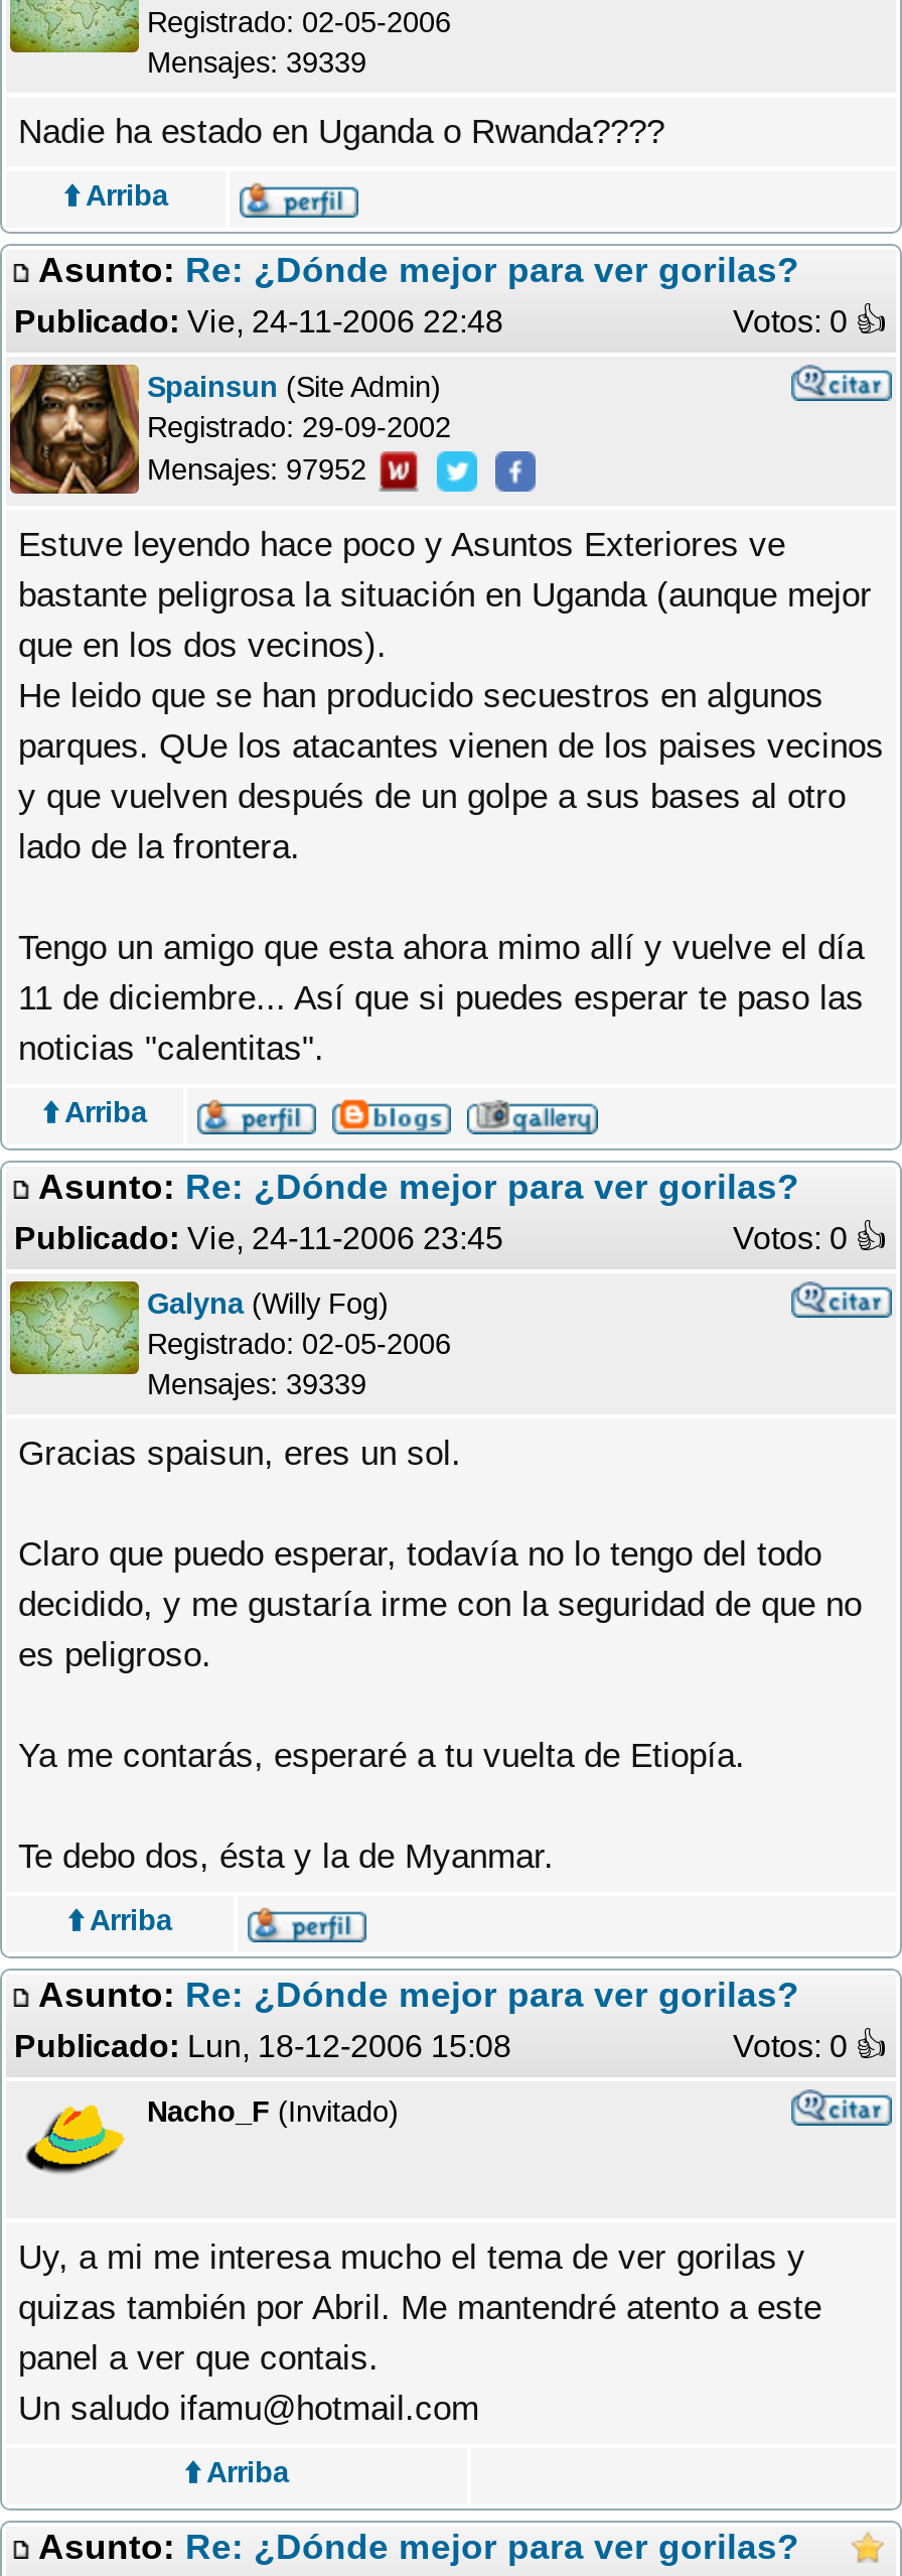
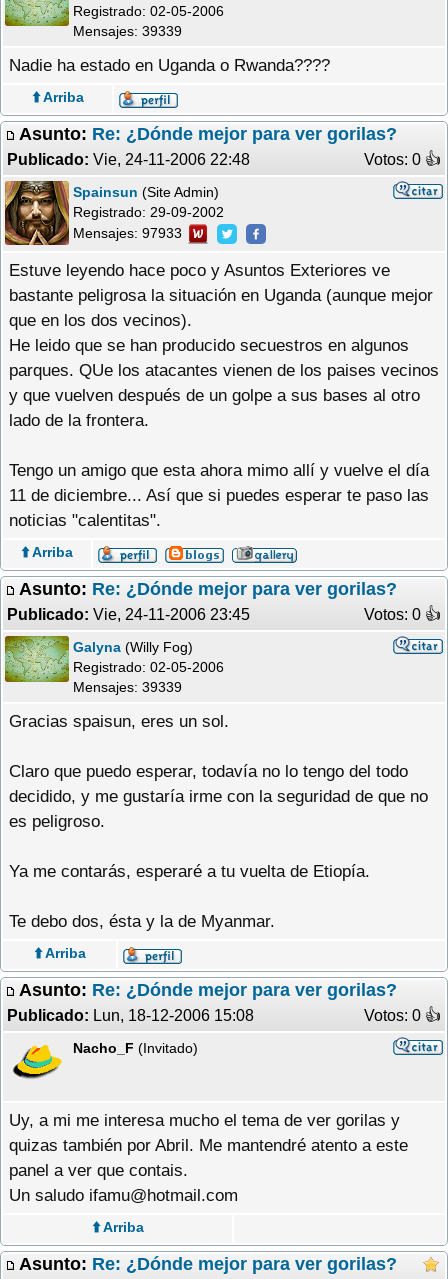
[147,452,374,485] Mensajes: 97952 -> [73,224,186,240] Mensajes: 97933

